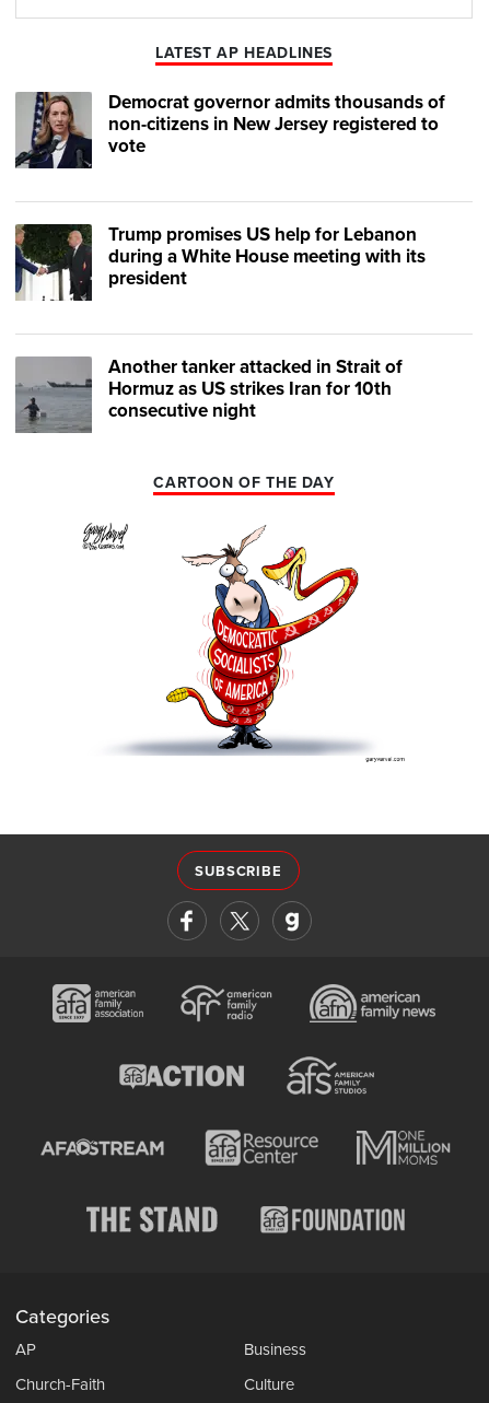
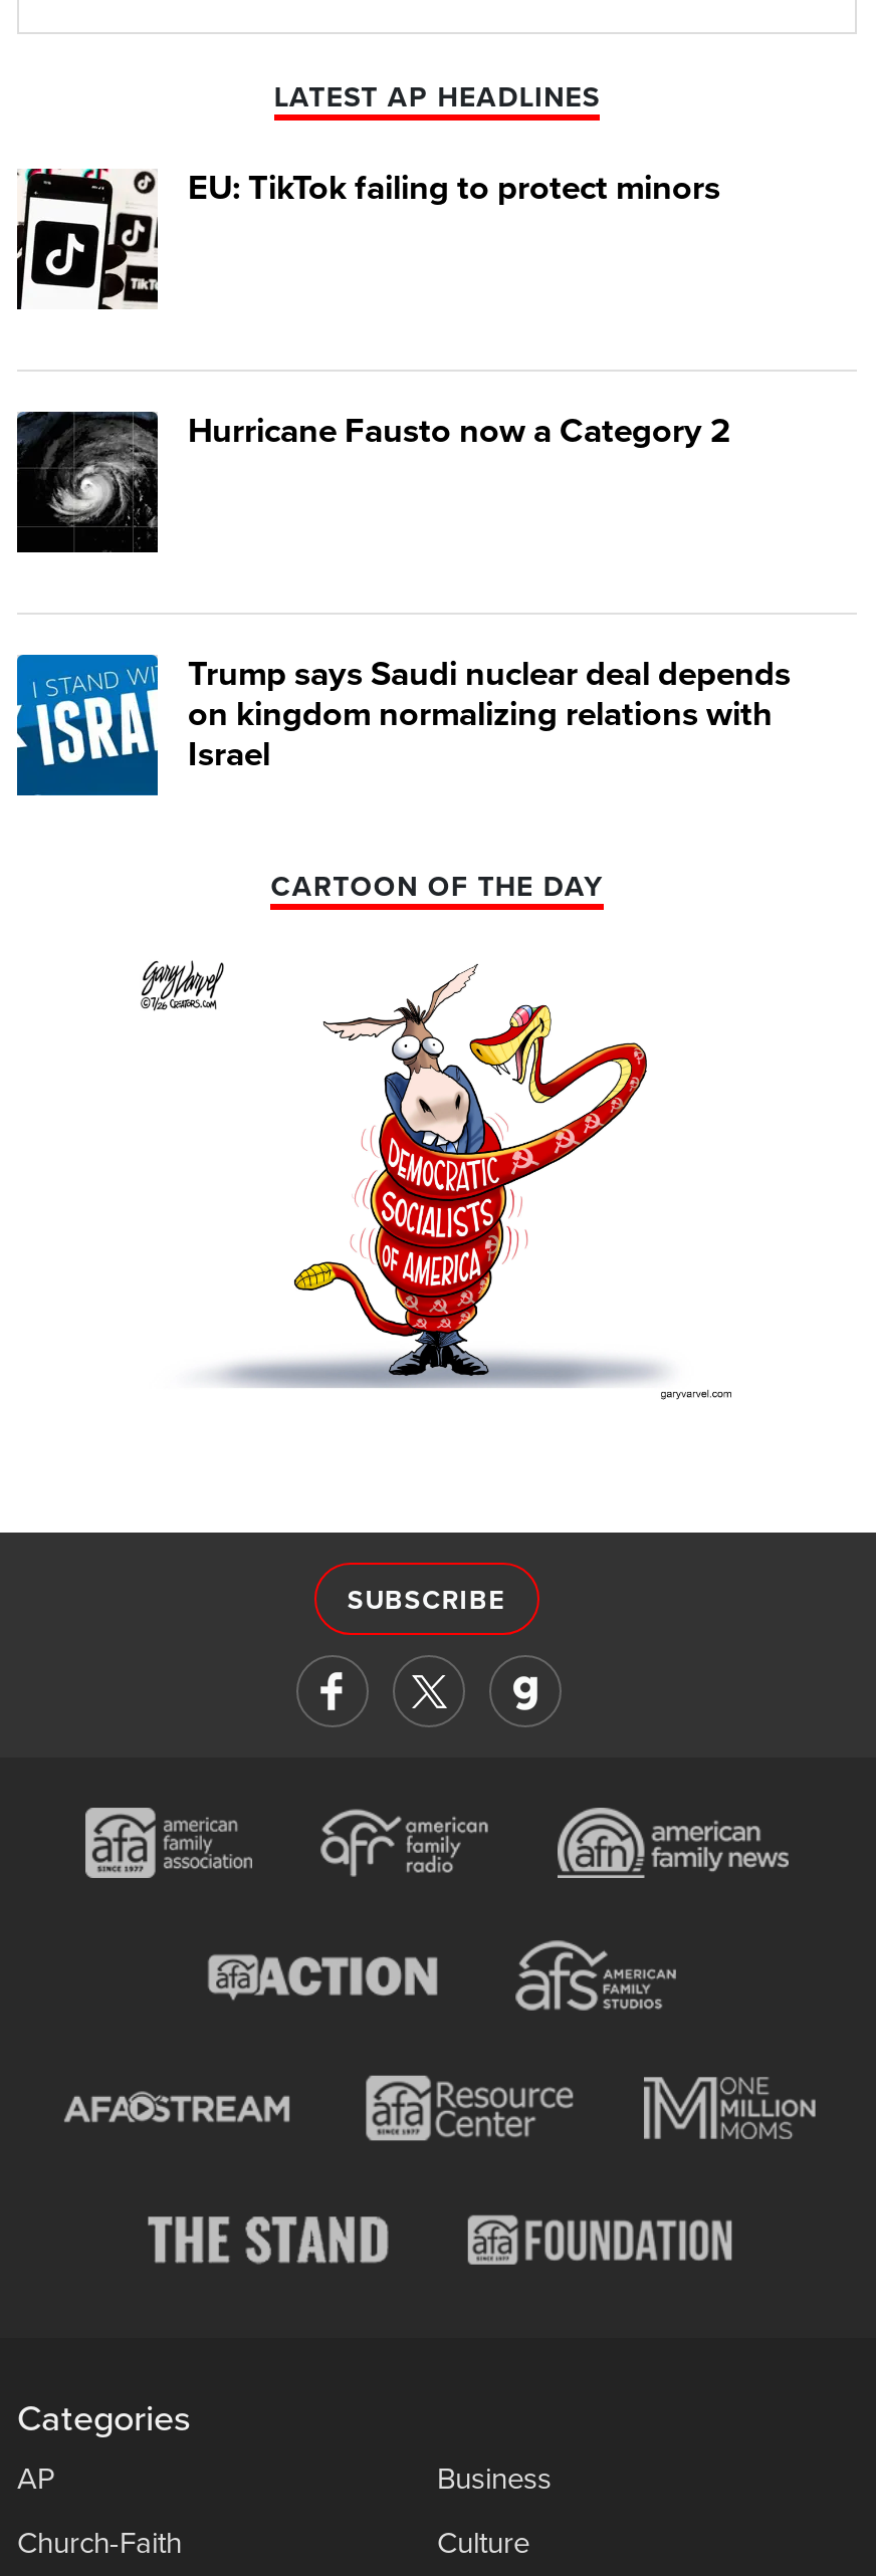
[15,91,445,169] [image] | Democrat governor admits thousands of | non-citizens in New Jersey registered to | vote -> [17,167,720,311] [image] | EU: TikTok failing to protect minors
[14,223,426,302] [image] | Trump promises US help for Lebanon | during a White House meeting with its | president -> [15,410,730,554] [image] | Hurricane Fausto now a Category 2
[14,355,403,434] [image] | Another tanker attacked in Strait of | Hormuz as US strikes Iran for 10th | consecutive night -> [15,653,791,797] [image] | Trump says Saudi nuclear deal depends | on kingdom normalizing relations with | Israel

